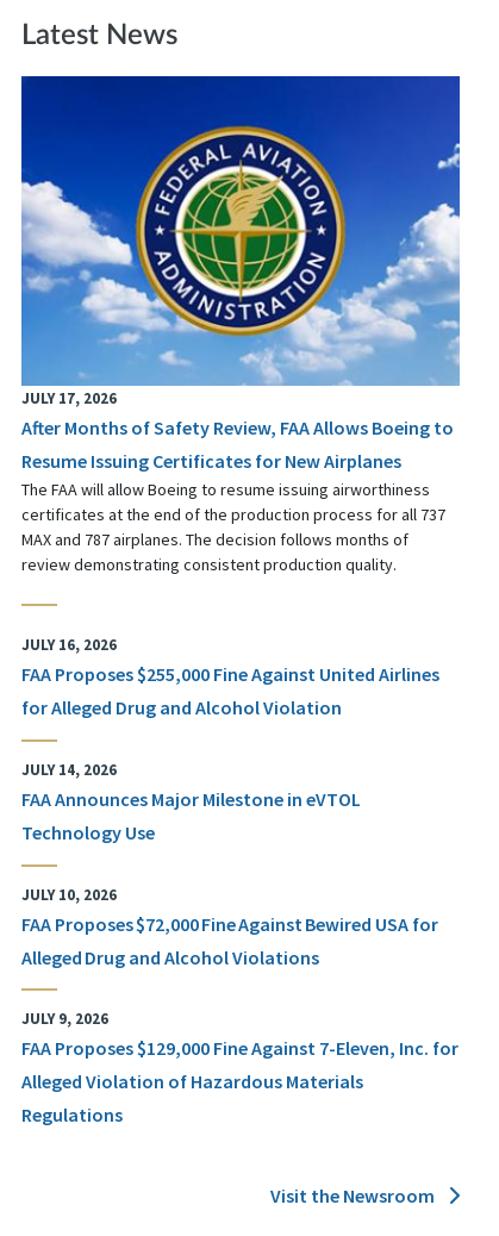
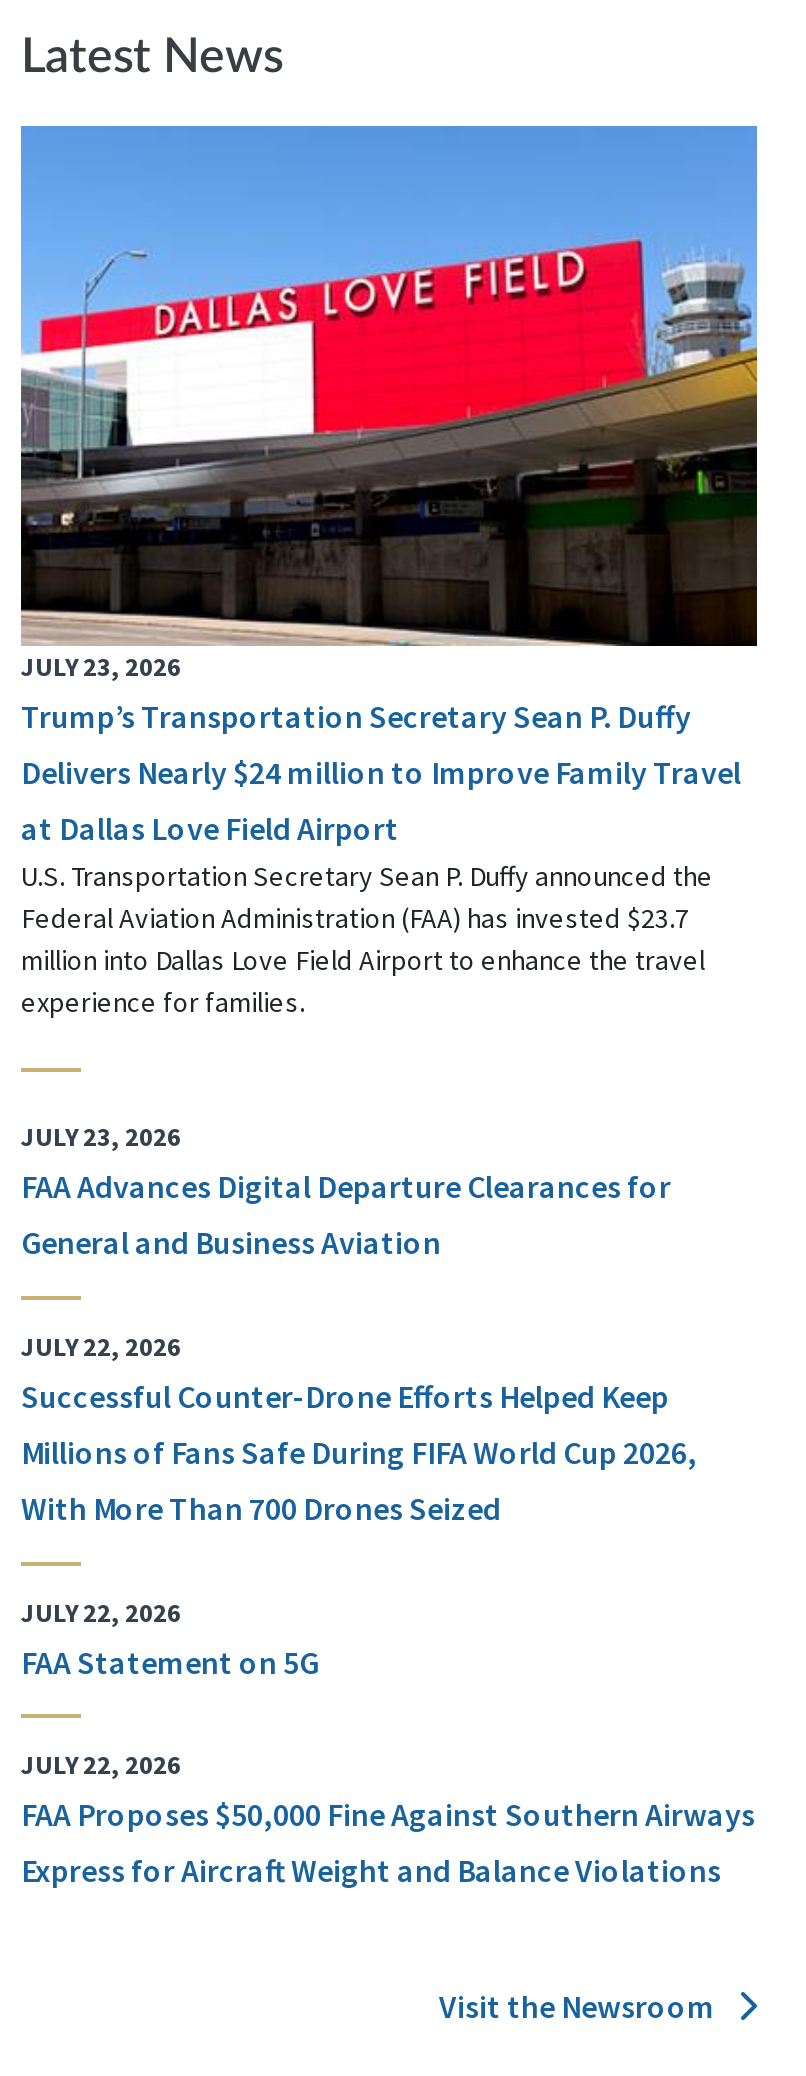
[20,75,461,575] [image] | JULY 17, 2026 | After Months of Safety Review, FAA Allows Boeing to | Resume Issuing Certificates for New Airplanes | The FAA will allow Boeing to resume issuing airworthiness | certificates at the end of the production process for all 737 | MAX and 787 airplanes. The decision follows months of | review demonstrating consistent production quality. -> [19,124,759,1019] [image] | JULY 23, 2026 | Trump’s Transportation Secretary Sean P. Duffy | Delivers Nearly $24 million to Improve Family Travel | at Dallas Love Field Airport | U.S. Transportation Secretary Sean P. Duffy announced the | Federal Aviation Administration (FAA) has invested $23.7 | million into Dallas Love Field Airport to enhance the travel | experience for families.
[21,635,439,720] JULY 16, 2026 | FAA Proposes $255,000 Fine Against United Airlines | for Alleged Drug and Alcohol Violation -> [21,1121,671,1263] JULY 23, 2026 | FAA Advances Digital Departure Clearances for | General and Business Aviation
[21,760,361,844] JULY 14, 2026 | FAA Announces Major Milestone in eVTOL | Technology Use -> [21,1330,697,1528] JULY 22, 2026 | Successful Counter-Drone Efforts Helped Keep | Millions of Fans Safe During FIFA World Cup 2026, | With More Than 700 Drones Seized
[21,884,438,969] JULY 10, 2026 | FAA Proposes $72,000 Fine Against Bewired USA for | Alleged Drug and Alcohol Violations -> [21,1595,319,1681] JULY 22, 2026 | FAA Statement on 5G
[21,1009,459,1127] JULY 9, 2026 | FAA Proposes $129,000 Fine Against 7-Eleven, Inc. for | Alleged Violation of Hazardous Materials | Regulations -> [21,1748,755,1890] JULY 22, 2026 | FAA Proposes $50,000 Fine Against Southern Airways | Express for Aircraft Weight and Balance Violations

